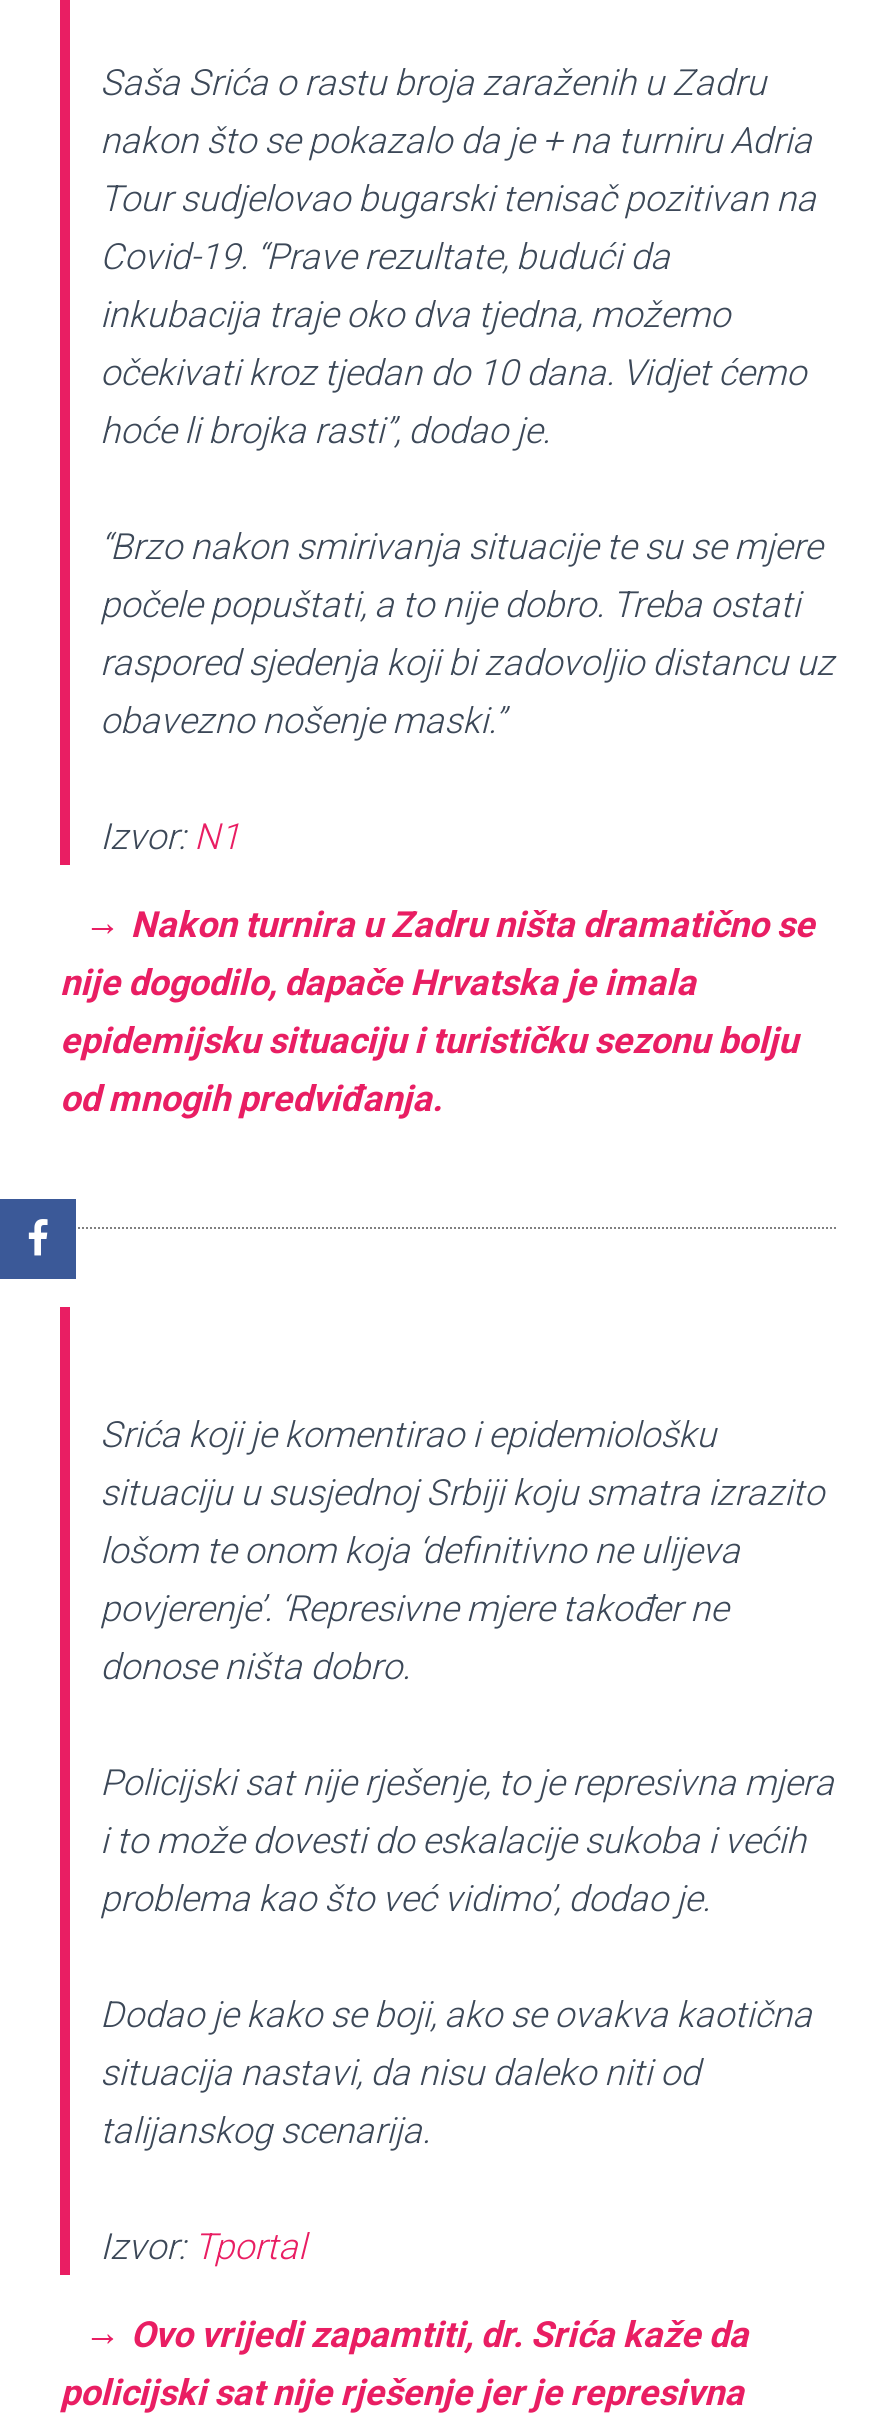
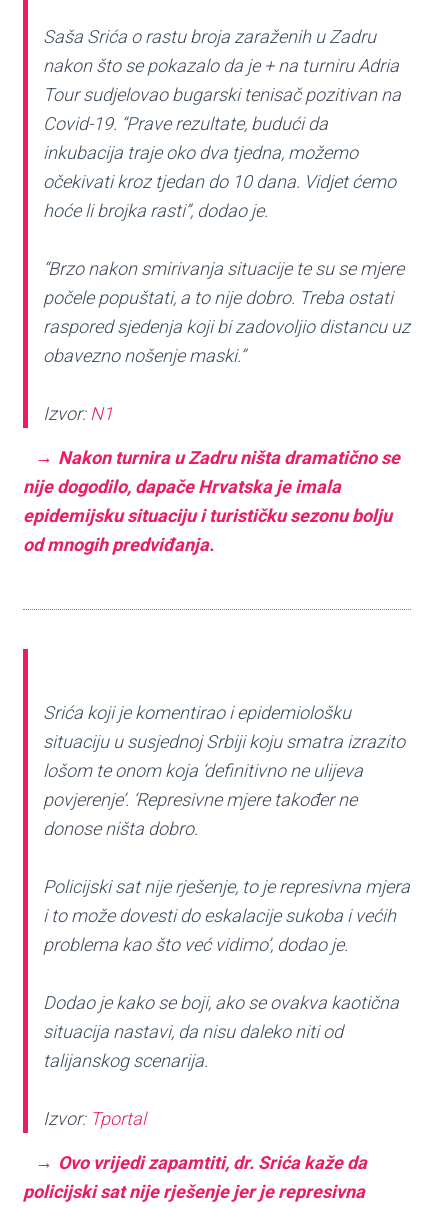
[6,1197,78,1281] [image] -> none

